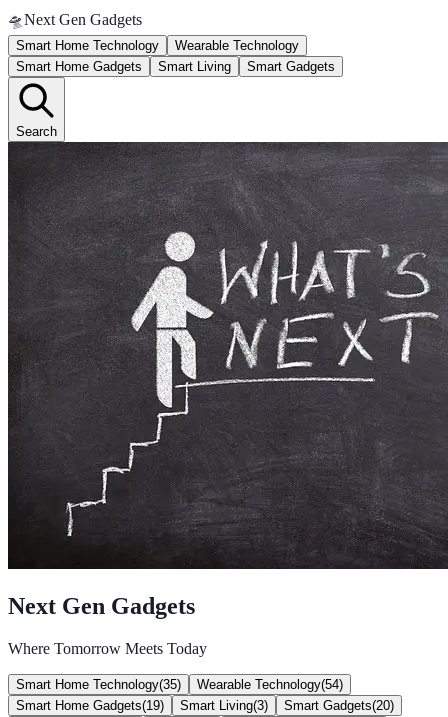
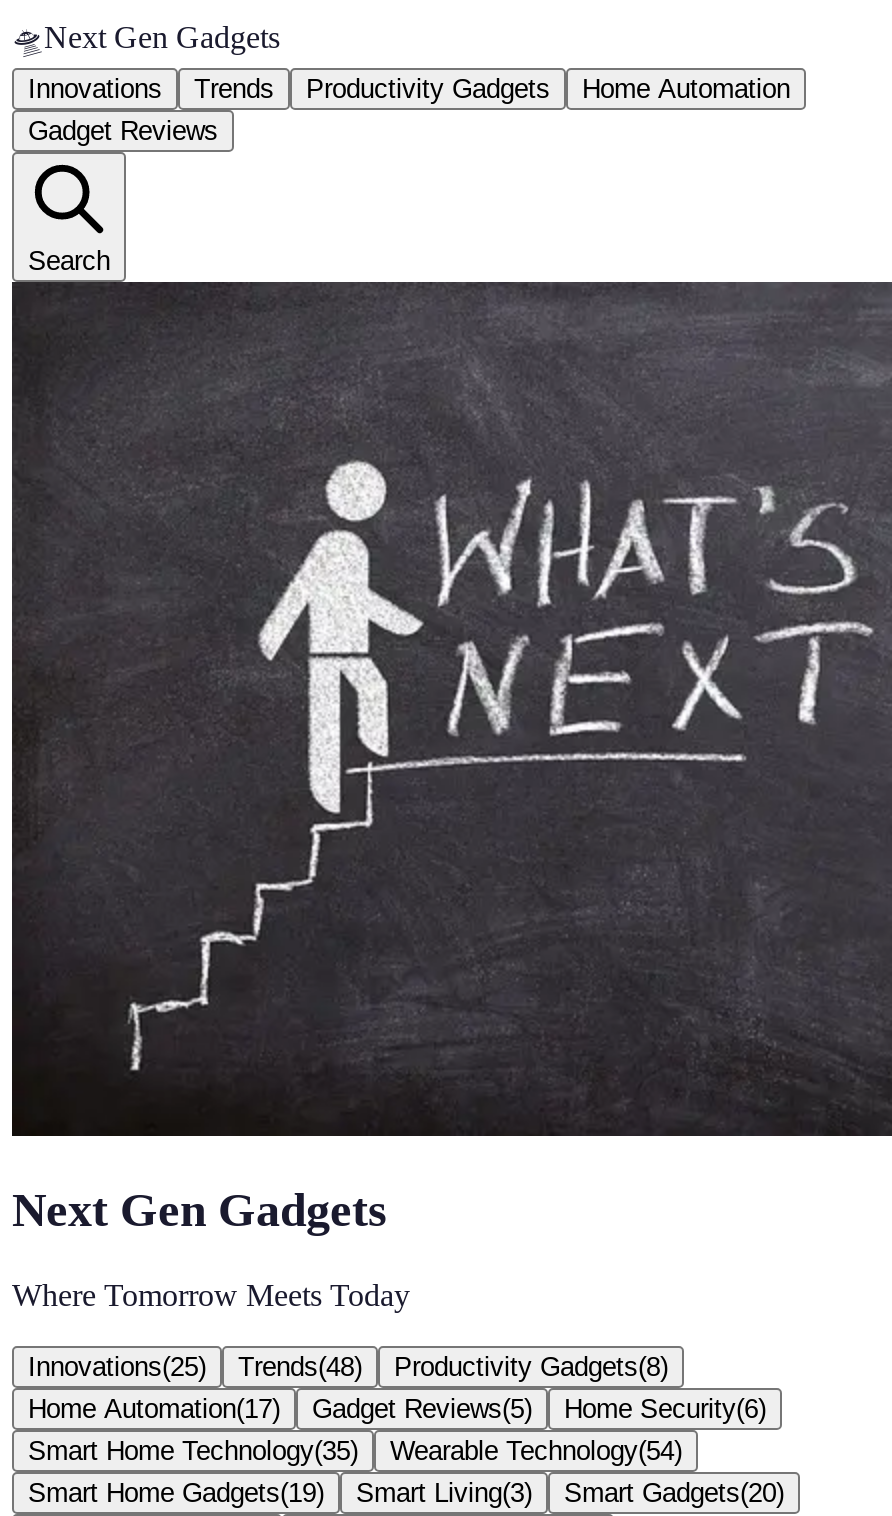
[16,38,335,74] Smart Home Technology | Wearable Technology | Smart Home Gadgets | Smart Living | Smart Gadgets -> [28,74,790,146] Innovations | Trends | Productivity Gadgets | Home Automation | Gadget Reviews
none -> [28,1352,766,1424] Innovations(25) | Trends(48) | Productivity Gadgets(8) | Home Automation(17) | Gadget Reviews(5) | Home Security(6)

